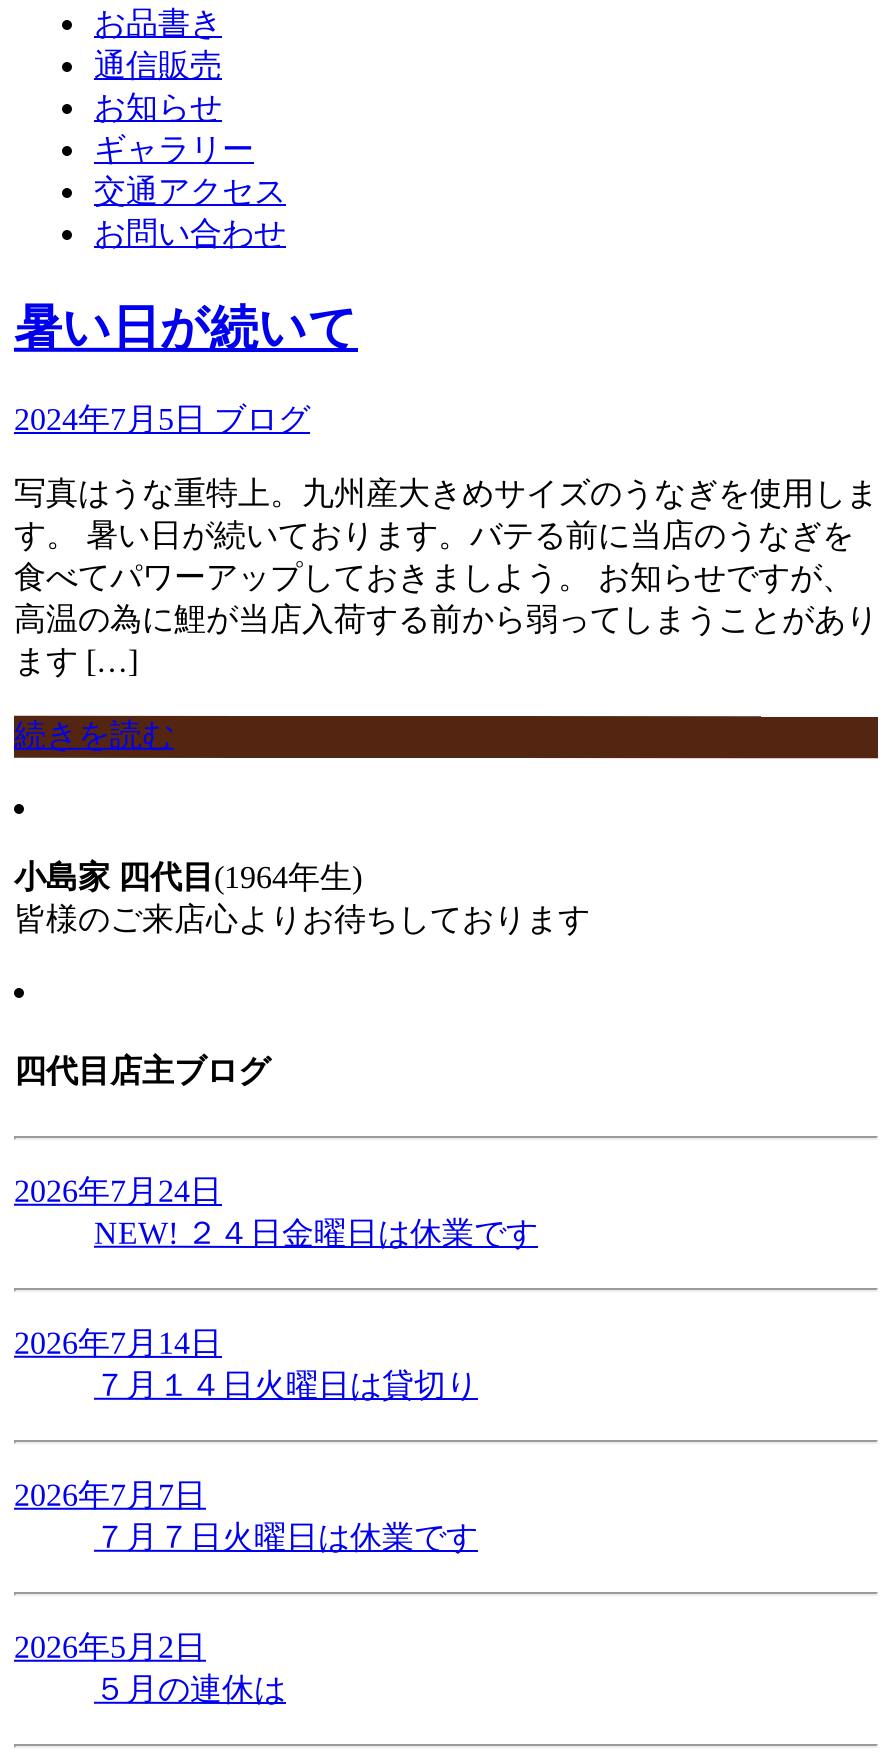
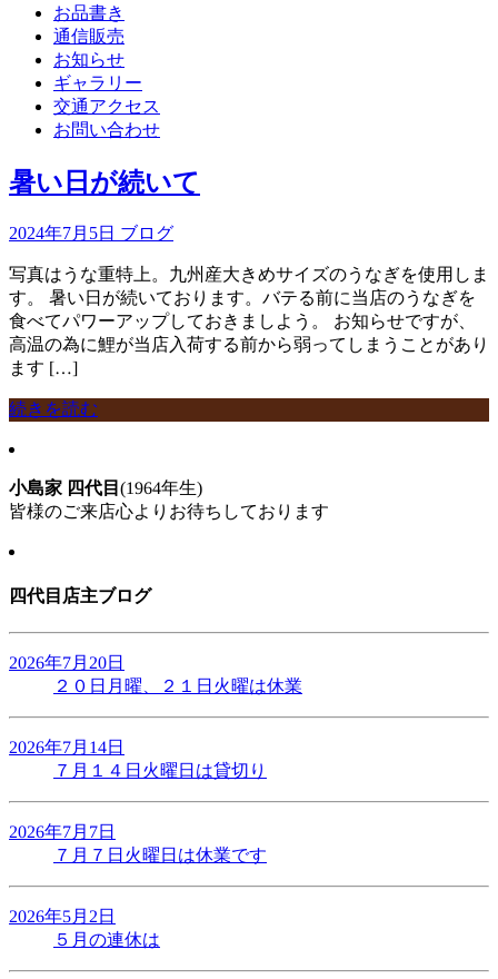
[14,1174,538,1250] 2026年7月24日 | NEW!２４日金曜日は休業です -> [9,653,302,696] 2026年7月20日 | ２０日月曜、２１日火曜は休業

